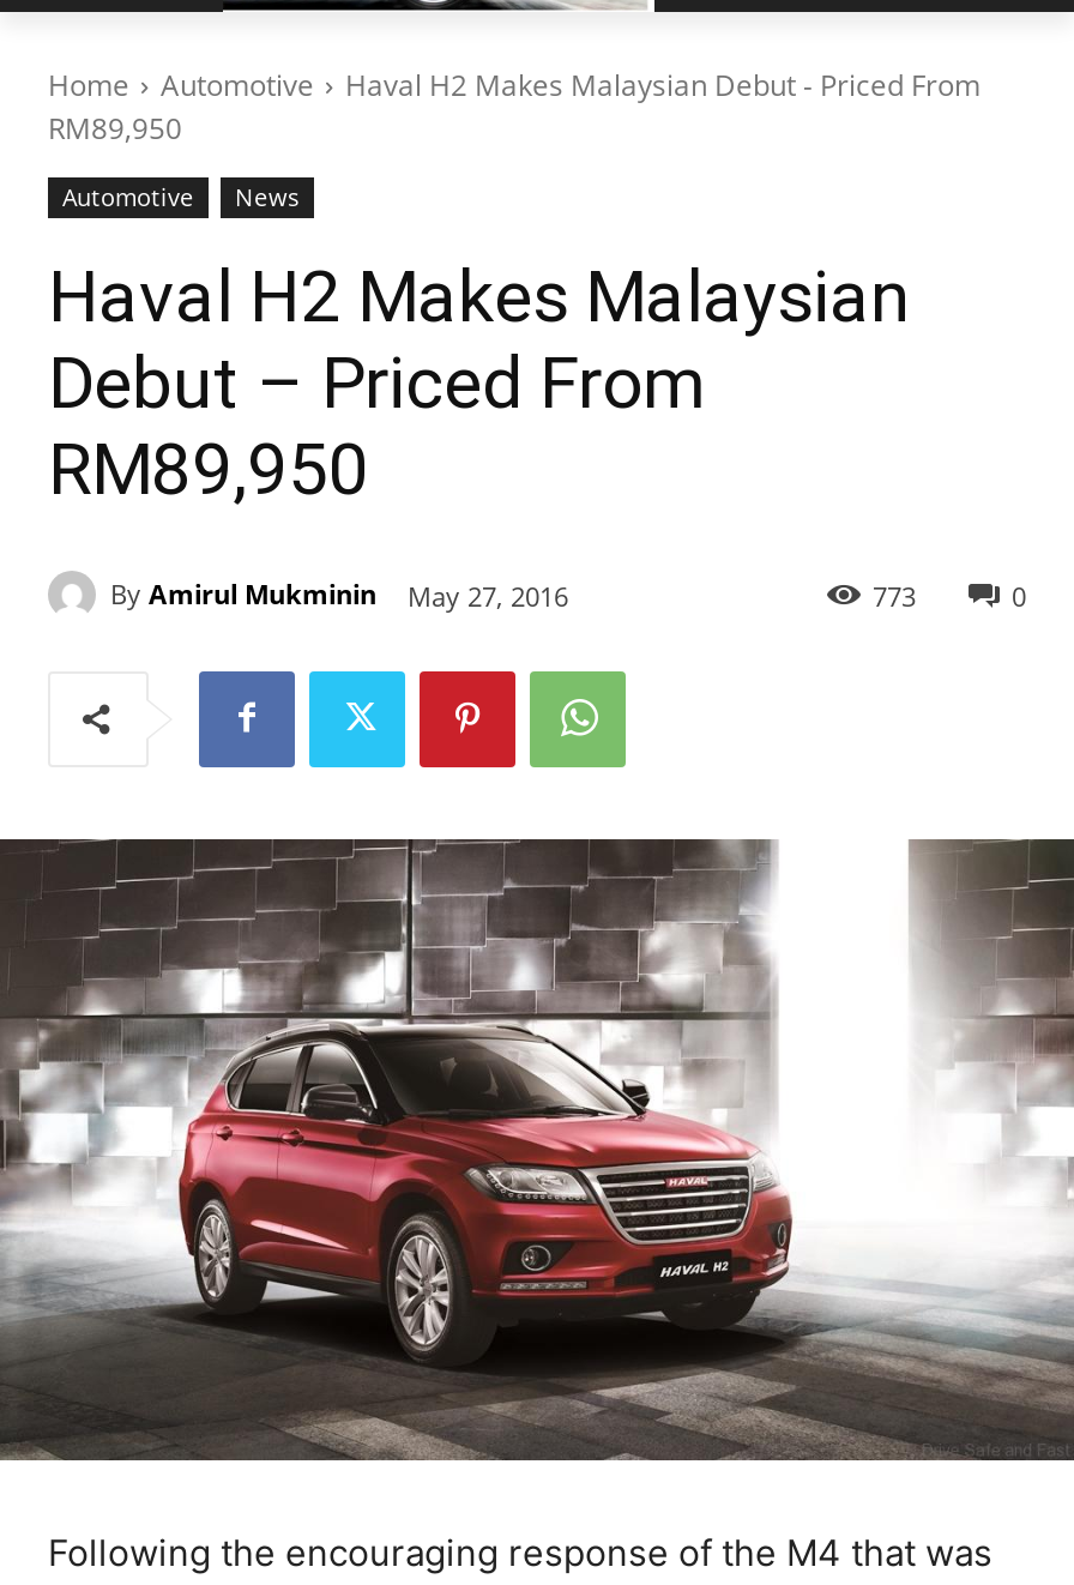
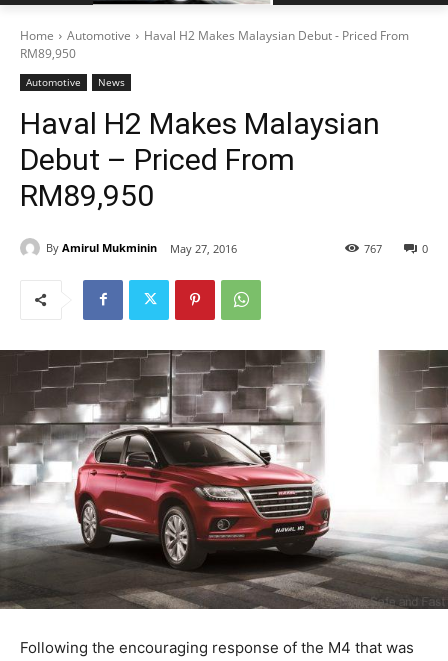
[873,577,916,613] 773 -> [364,241,382,256] 767

